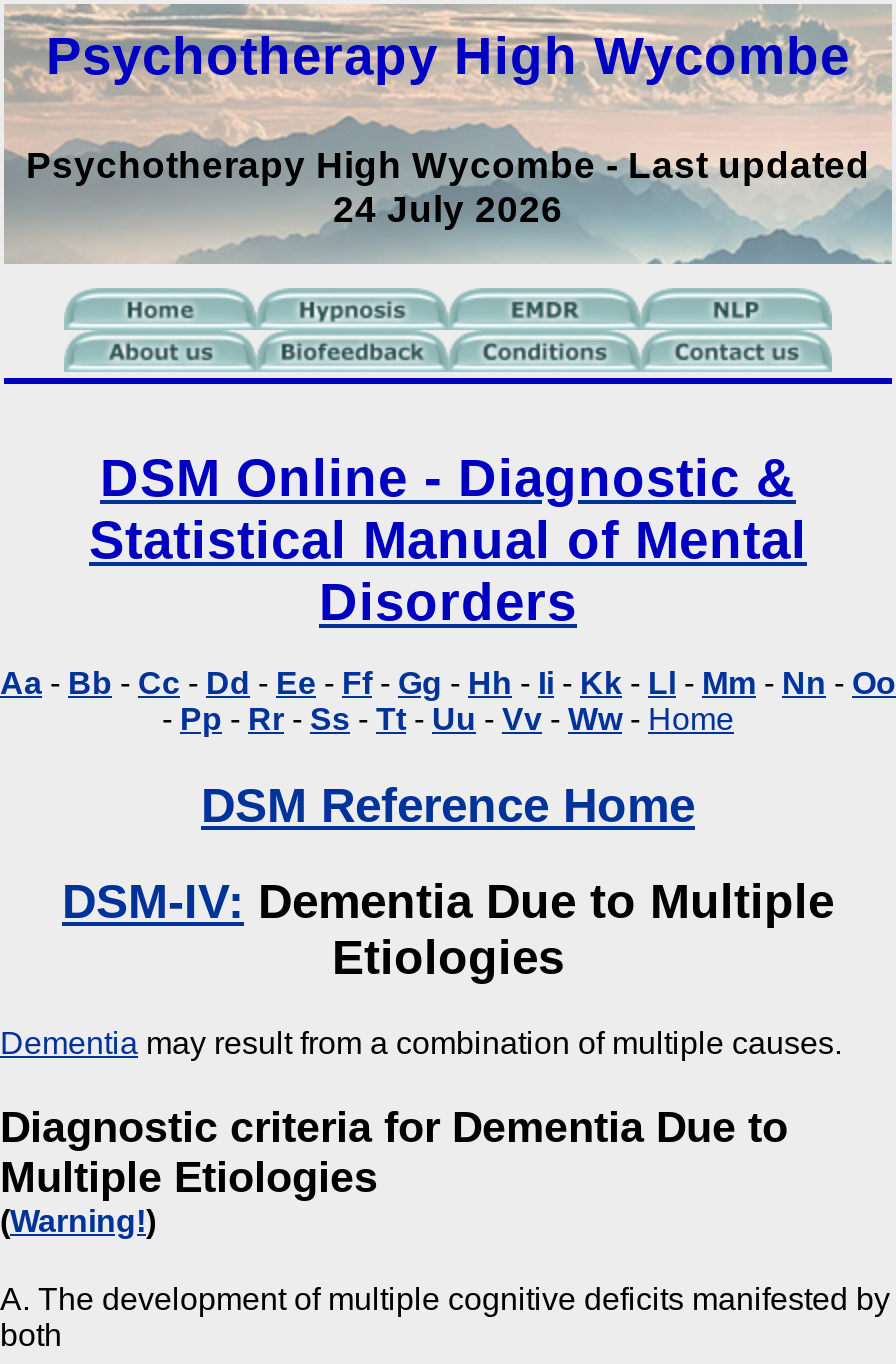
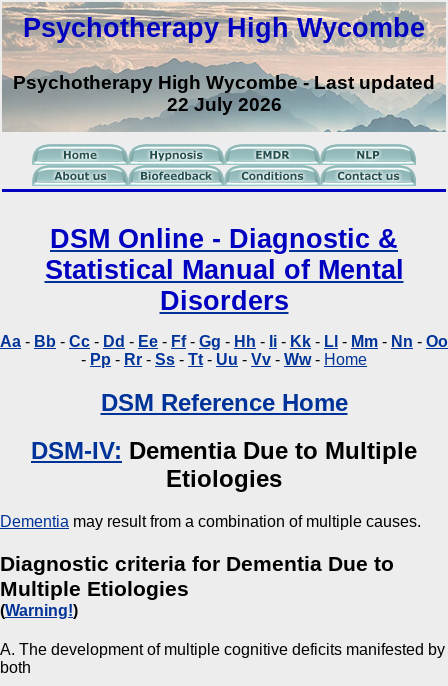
[333,188,563,230] 24 July 2026 -> [166,94,281,115] 22 July 2026

